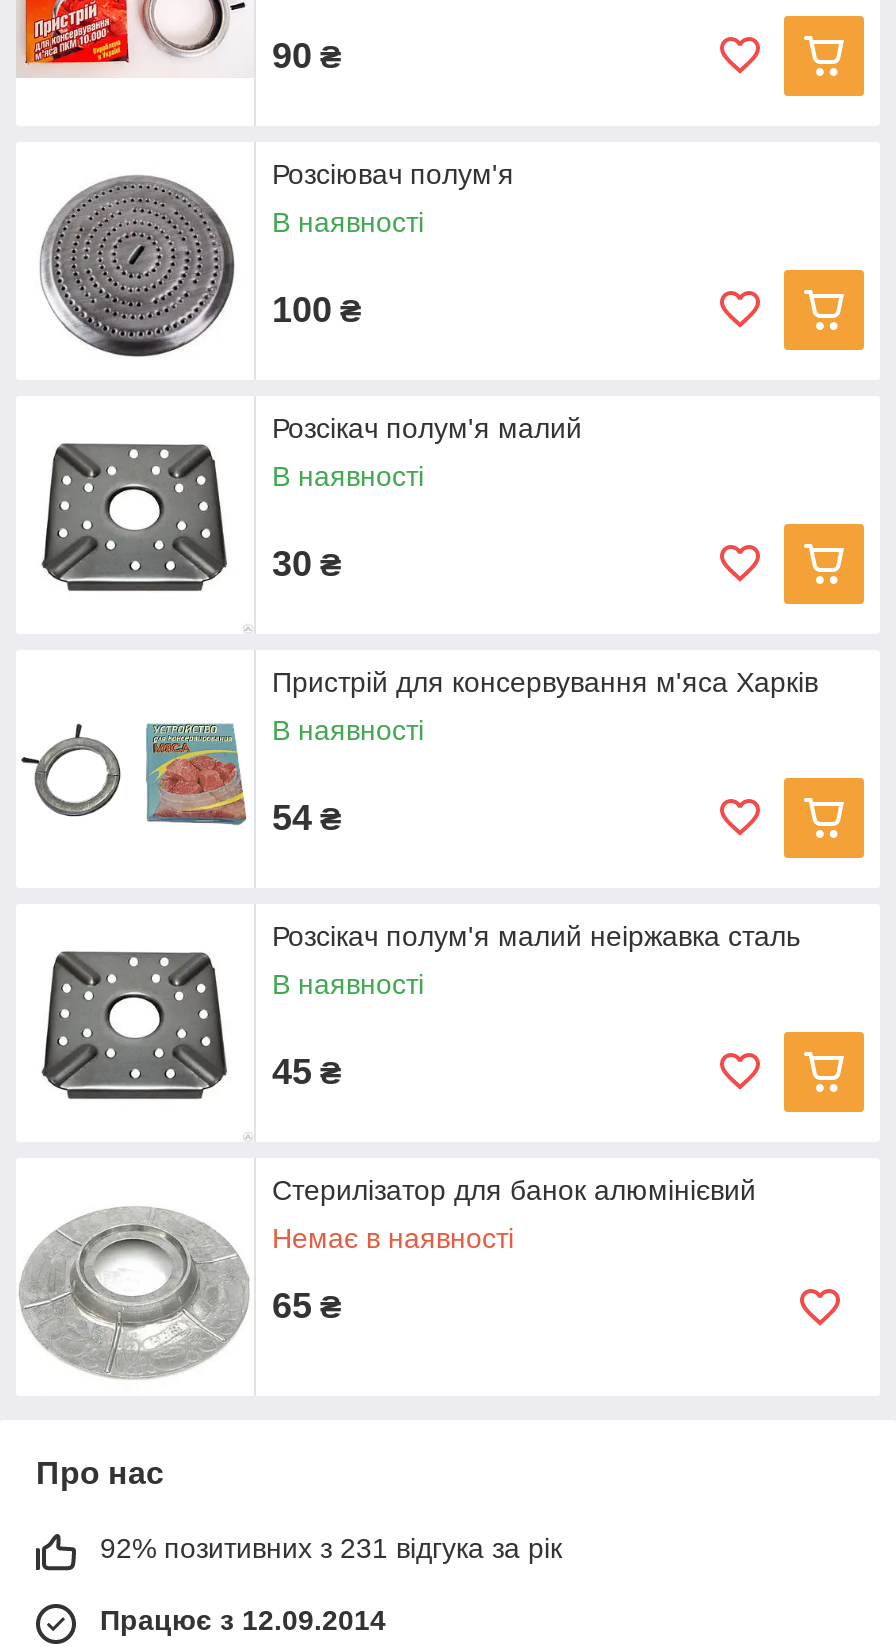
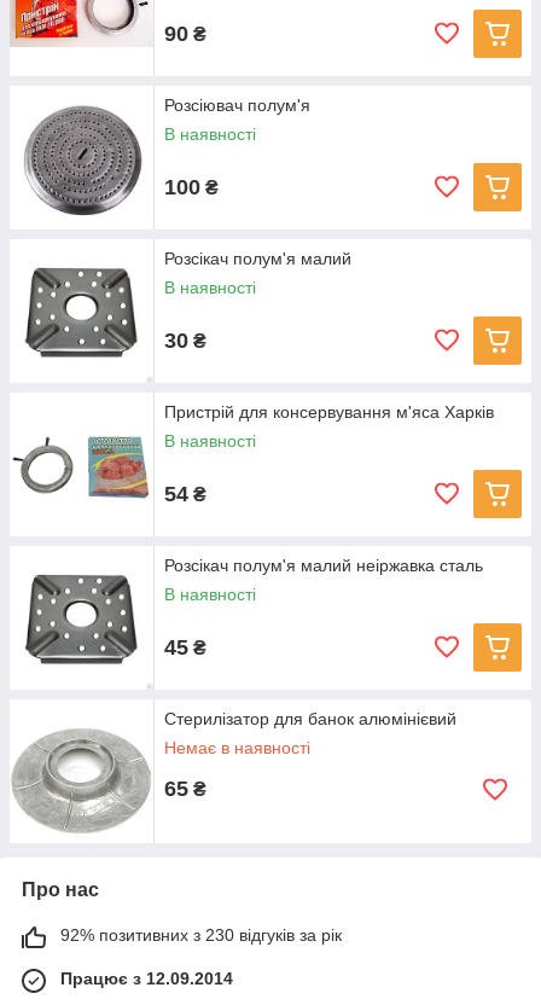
[100,1532,562,1564] 92% позитивних з 231 відгука за рік -> [60,925,342,945] 92% позитивних з 230 відгуків за рік

